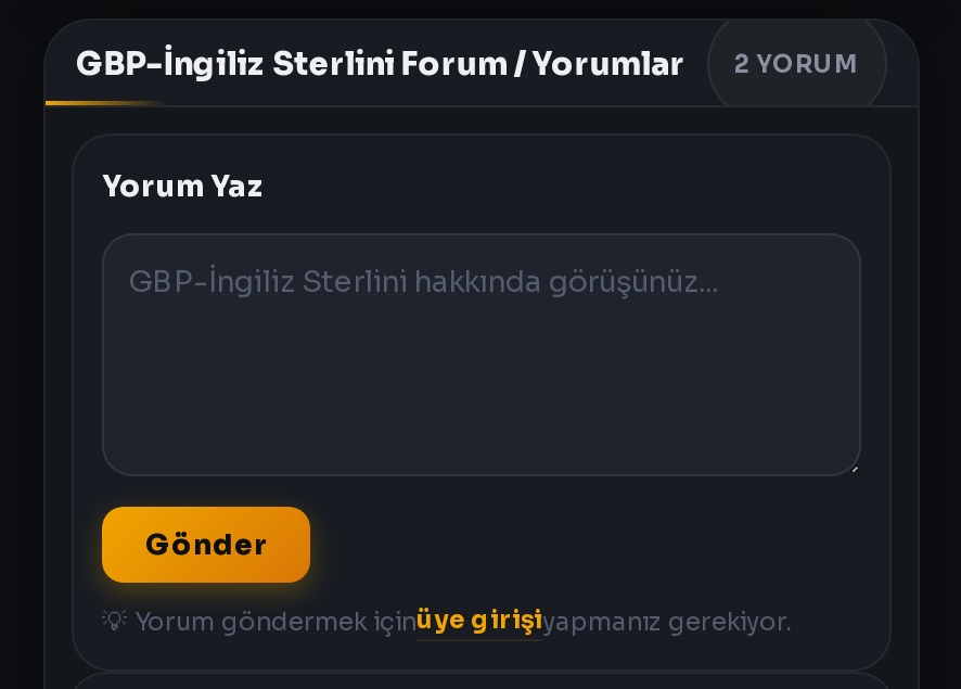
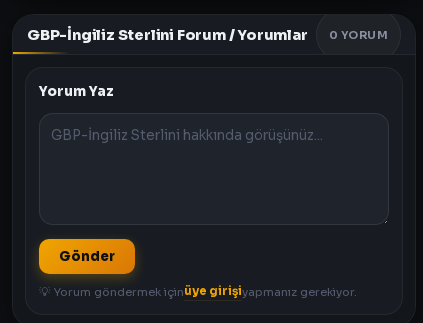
[76,43,859,82] GBP-İngiliz Sterlini Forum / Yorumlar 2 YORUM -> [27,25,388,43] GBP-İngiliz Sterlini Forum / Yorumlar 0 YORUM

